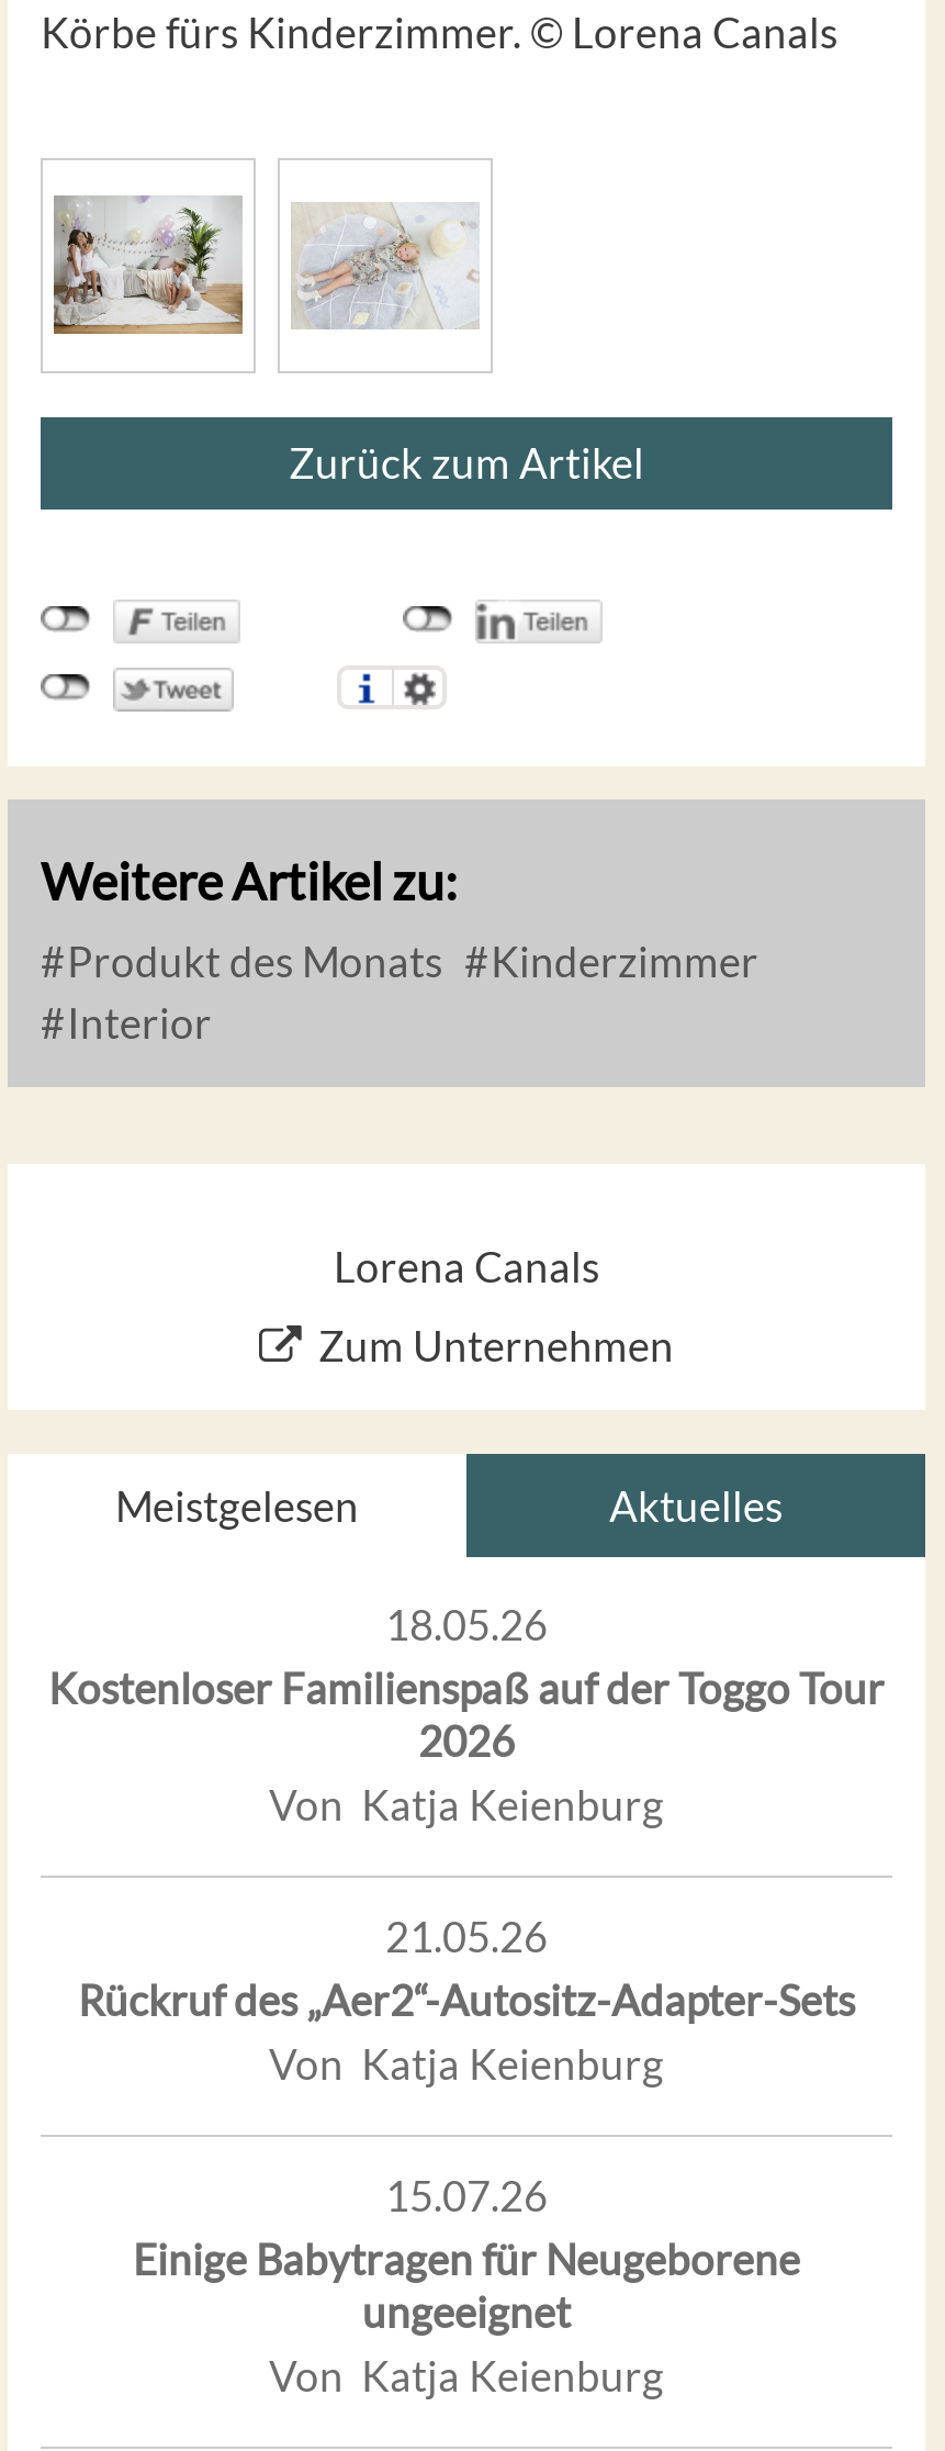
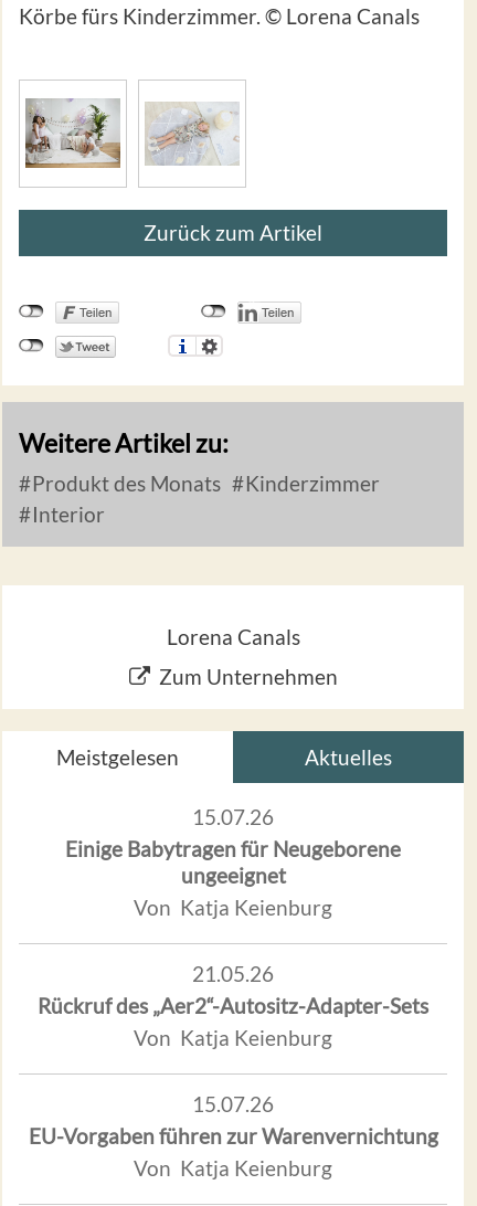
[48,1600,885,1767] 18.05.26 | Kostenloser Familienspaß auf der Toggo Tour | 2026 -> [192,804,274,830] 15.07.26
none -> [28,1124,438,1149] EU-Vorgaben führen zur Warenvernichtung
moved [133,2234,800,2338] -> [65,836,401,888]: Einige Babytragen für Neugeborene | ungeeignet

